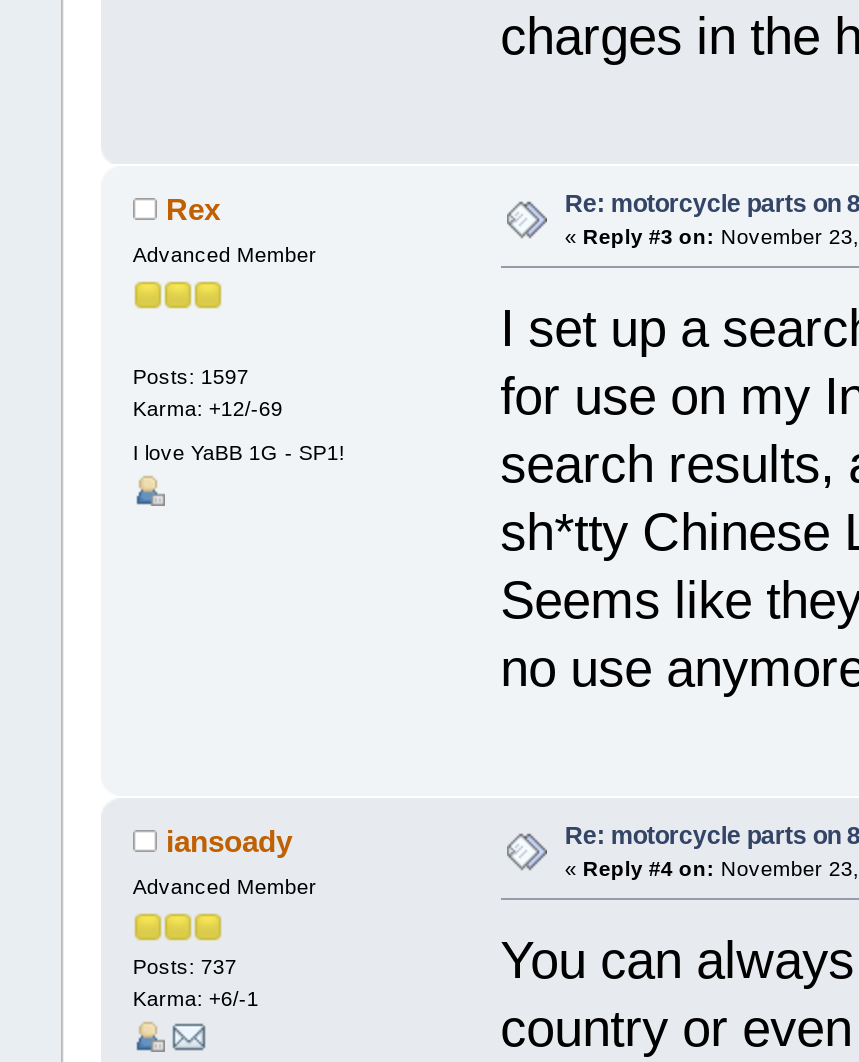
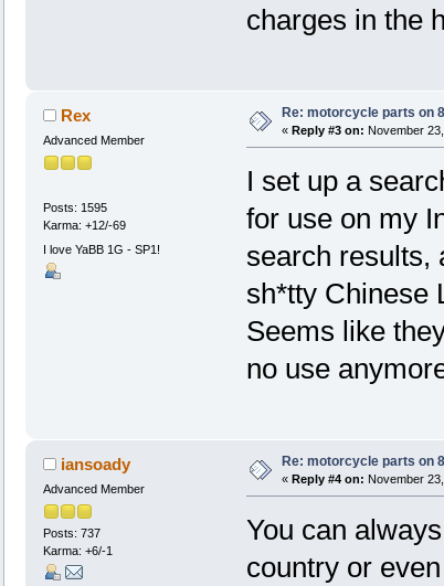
[133,365,249,389] Posts: 1597 -> [43,201,107,215] Posts: 1595

